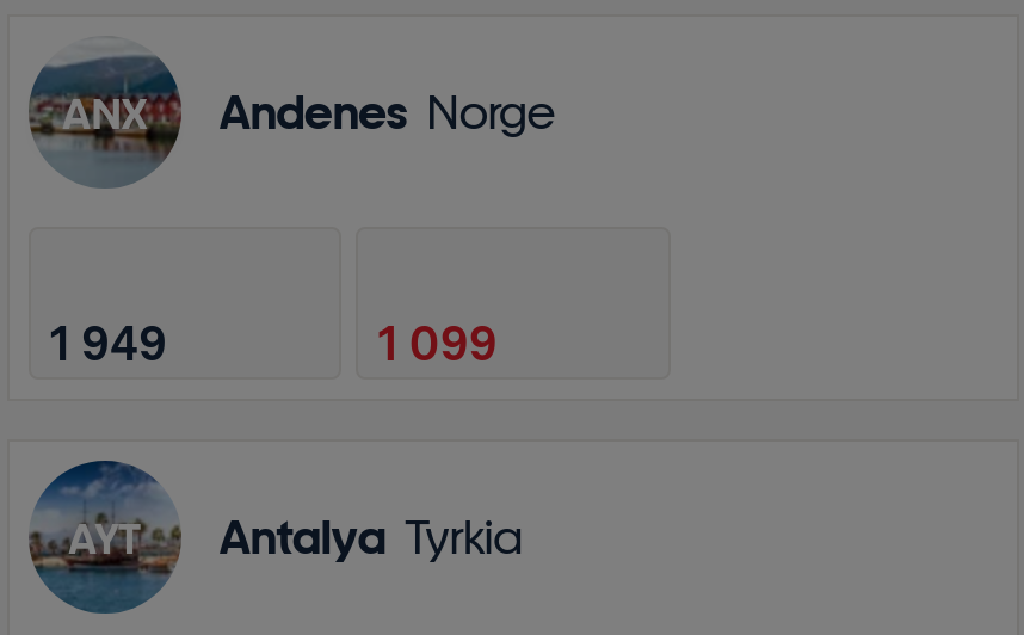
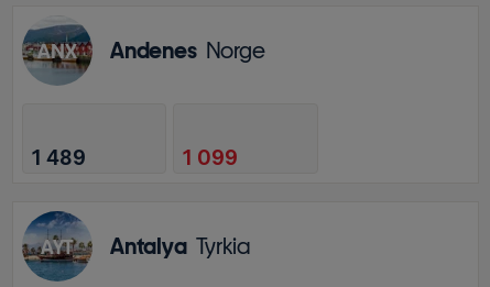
[50,313,167,372] 1 949 -> [32,143,86,170] 1 489

